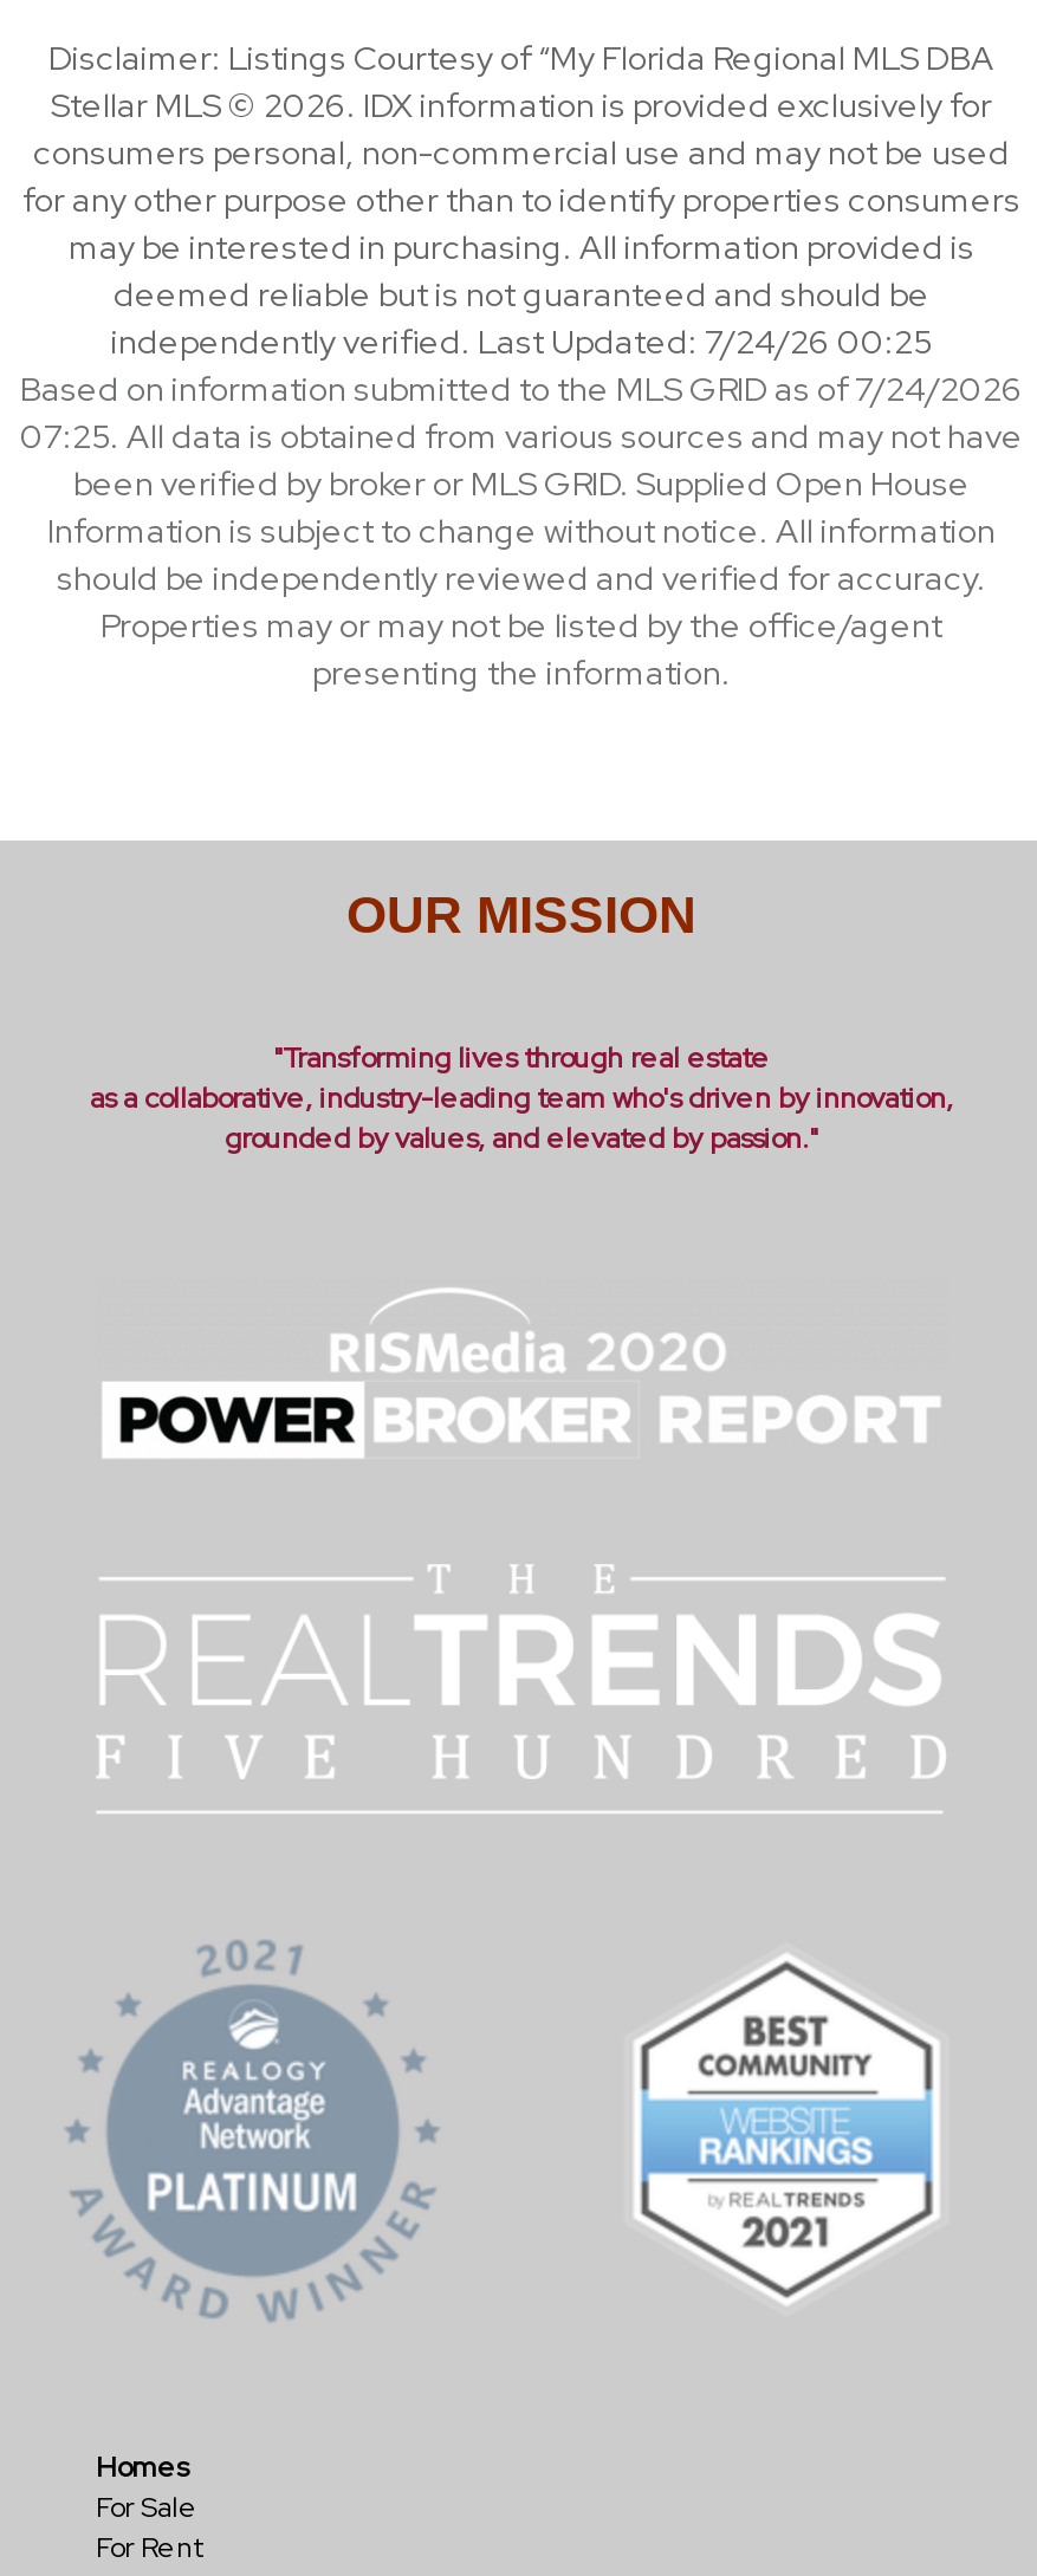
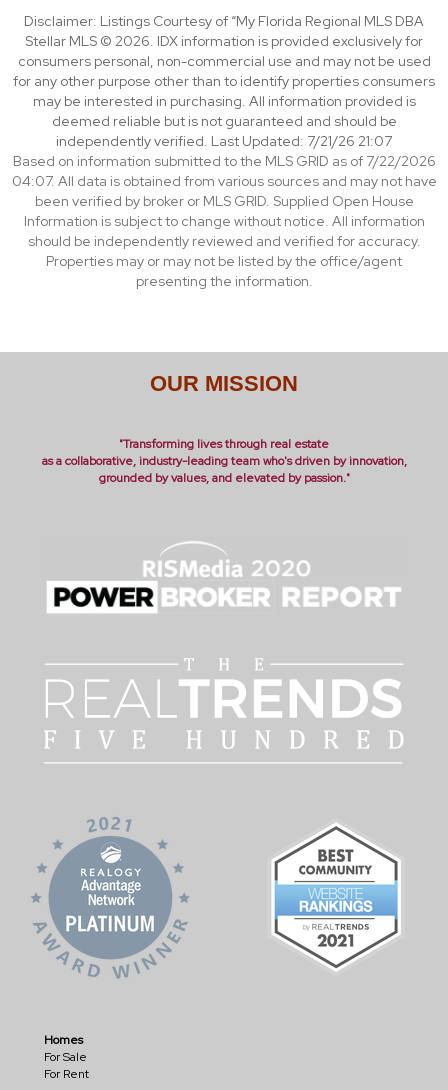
[111,320,932,363] independently verified. Last Updated: 7/24/26 00:25 -> [56,132,392,150] independently verified. Last Updated: 7/21/26 21:07
[20,368,1023,410] Based on information submitted to the MLS GRID as of 7/24/2026 -> [12,152,435,170] Based on information submitted to the MLS GRID as of 7/22/2026
[20,415,1023,458] 07:25. All data is obtained from various sources and may not have -> [11,172,436,190] 04:07. All data is obtained from various sources and may not have

